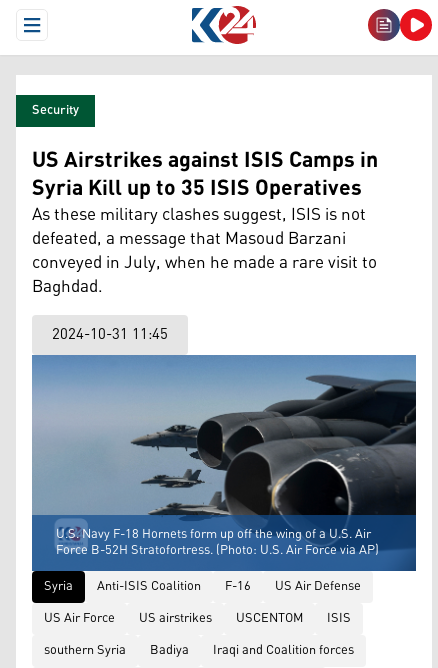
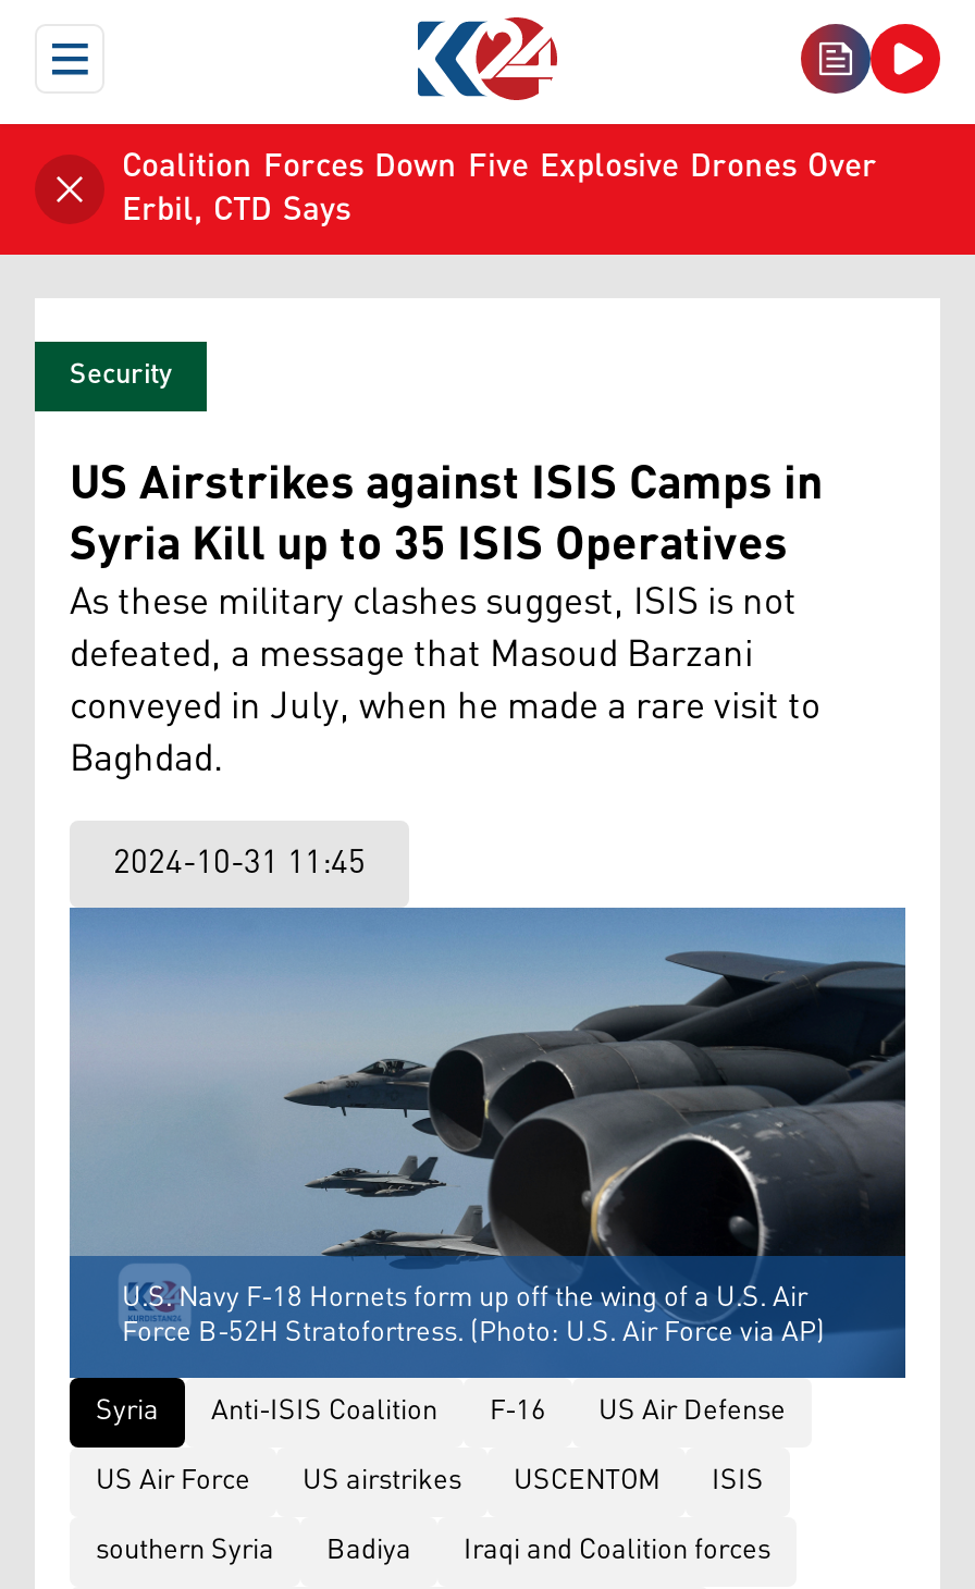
none -> [7,122,877,257] [image] | Coalition Forces Down Five Explosive Drones Over | Erbil, CTD Says

